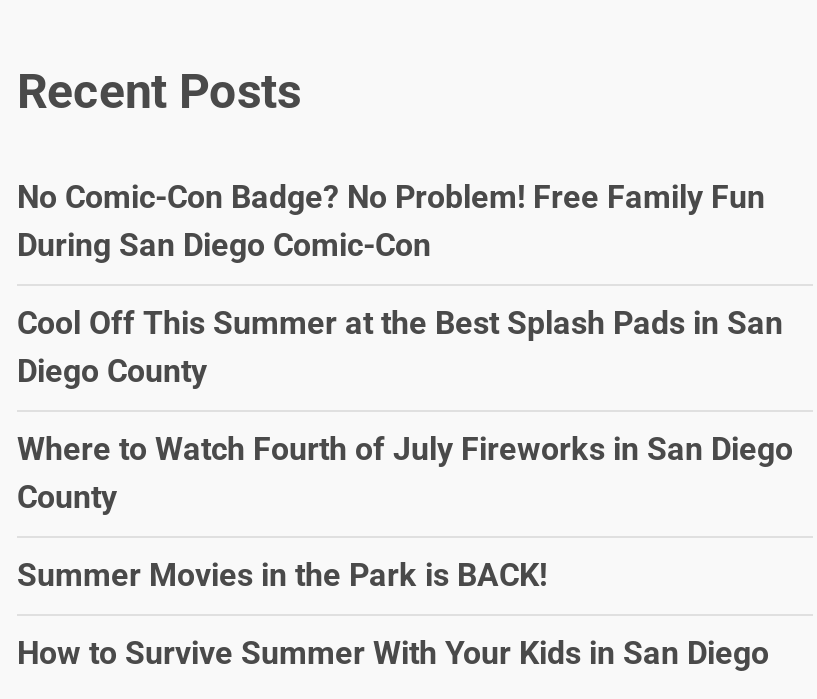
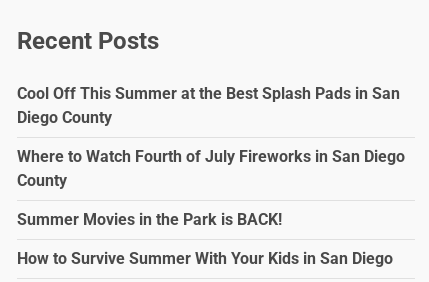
[17,179,765,265] No Comic-Con Badge? No Problem! Free Family Fun | During San Diego Comic-Con -> none

